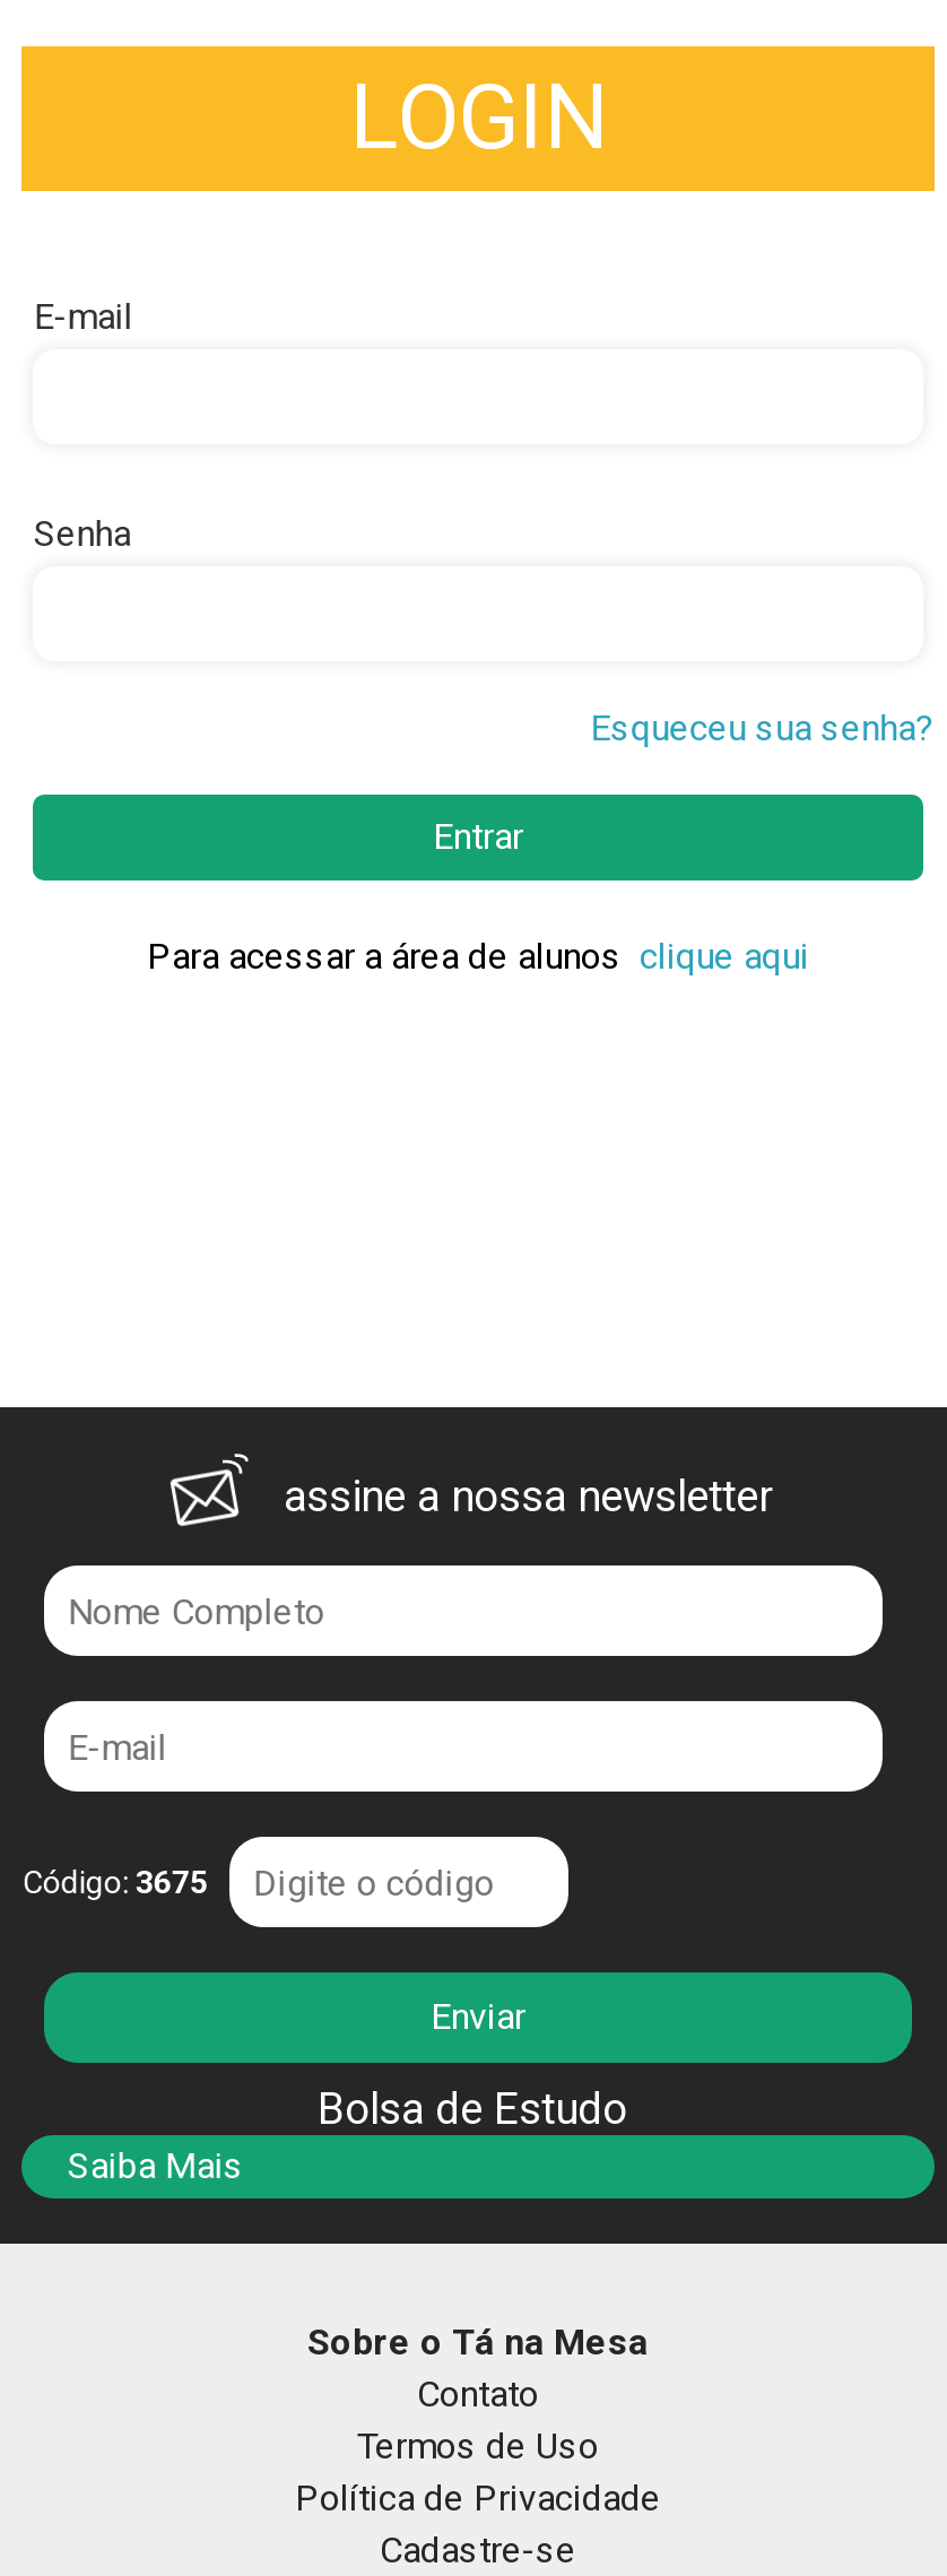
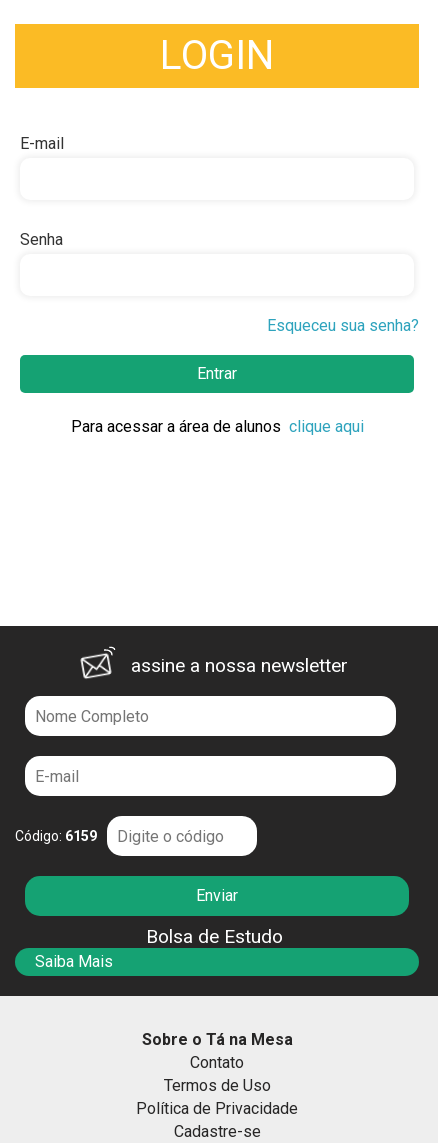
[22,1864,208,1900] Código: 3675 -> [15,828,97,844] Código: 6159

